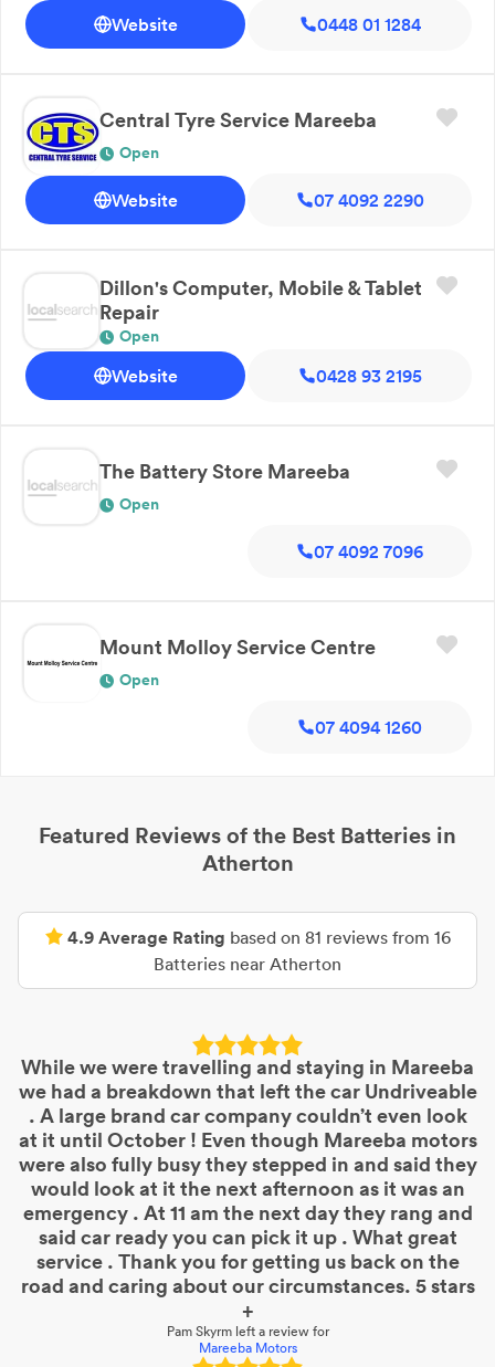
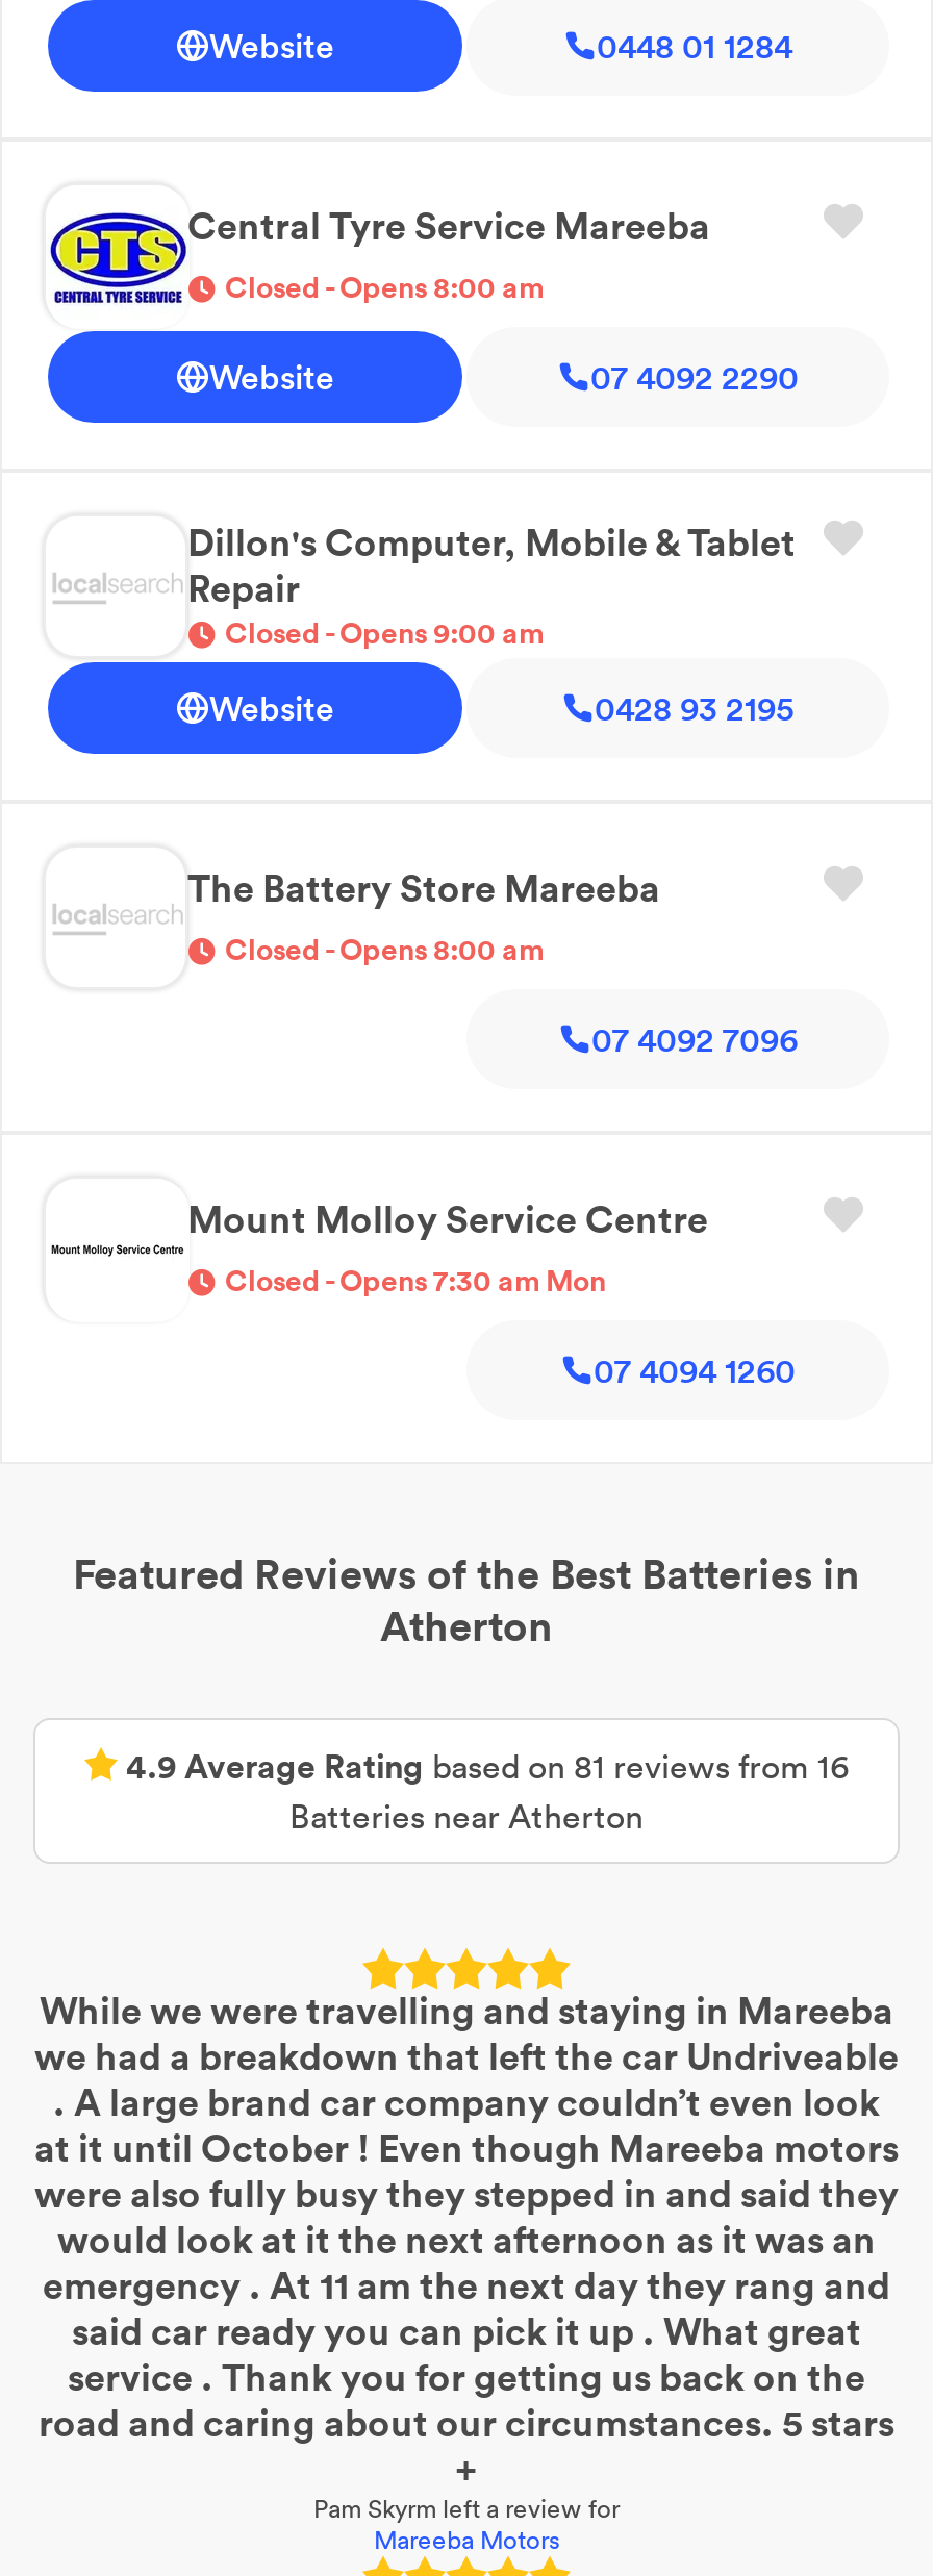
[119,143,159,163] Open -> [225,269,544,307] Closed - Opens 8:00 am
[119,326,159,346] Open -> [225,615,544,652] Closed - Opens 9:00 am
[119,494,159,514] Open -> [225,931,544,969] Closed - Opens 8:00 am
[119,670,159,690] Open -> [225,1262,606,1300] Closed - Opens 7:30 am Mon

